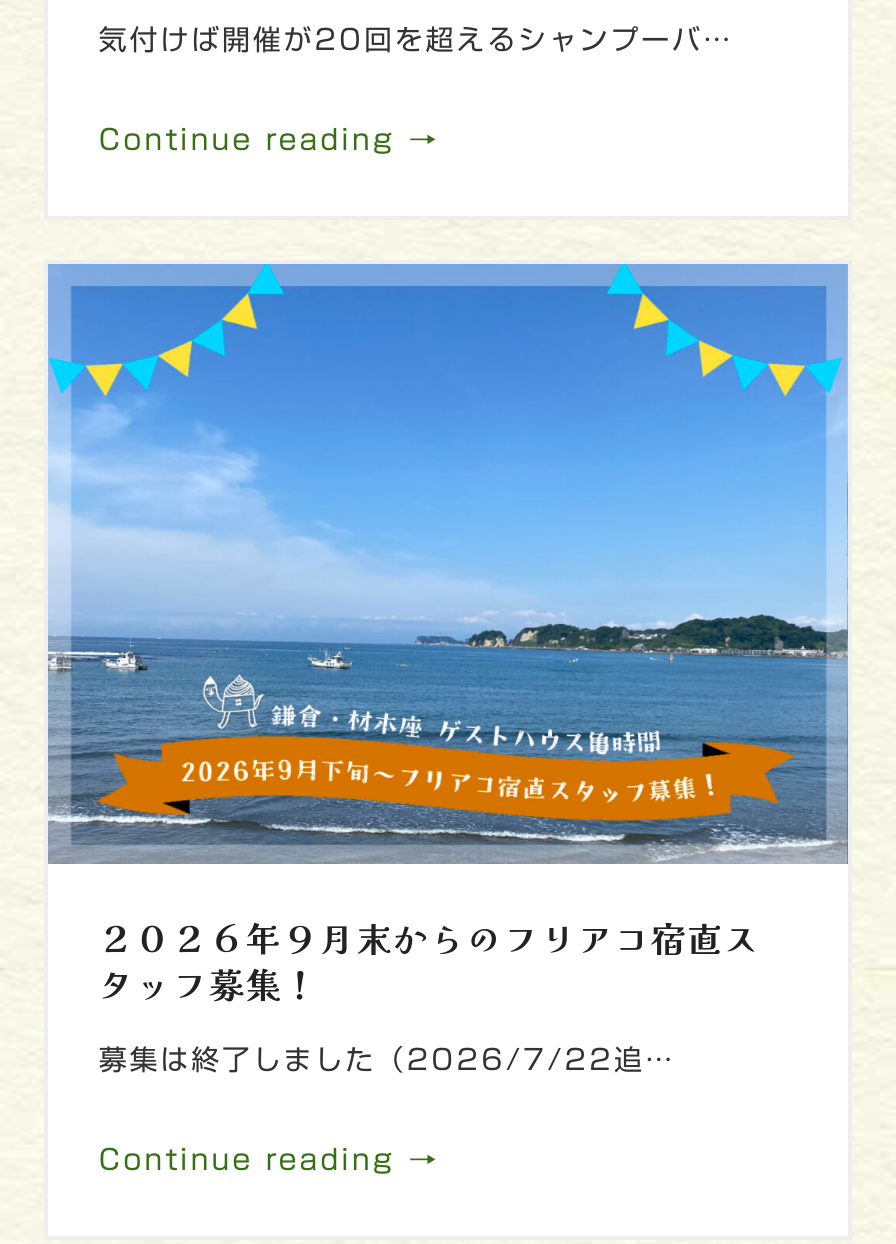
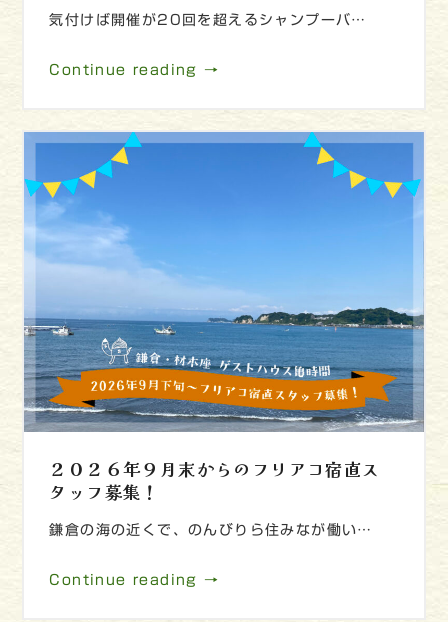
[99,1045,676,1073] 募集は終了しました（2026/7/22追… -> [49,523,373,537] 鎌倉の海の近くで、のんびりら住みなが働い…

